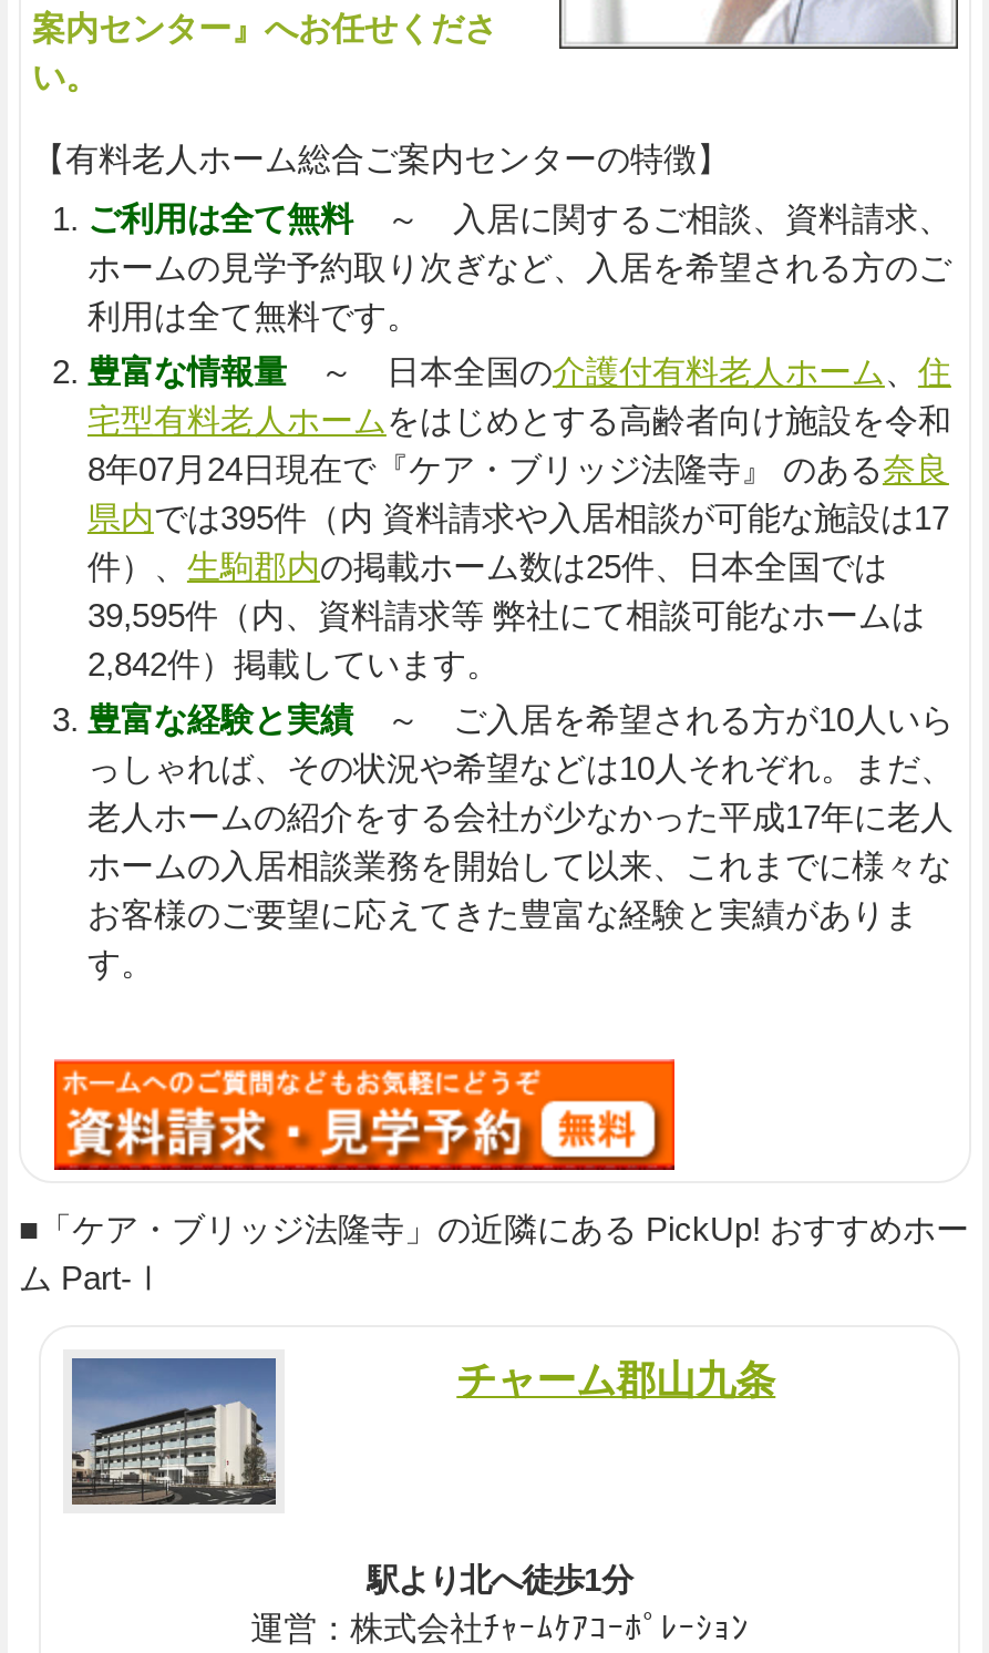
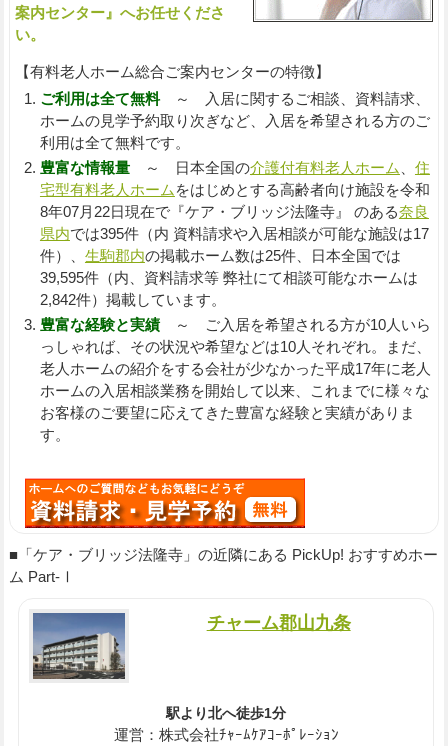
[87,450,949,487] 8年07月24日現在で『ケア・ブリッジ法隆寺』 のある奈良 -> [40,203,429,220] 8年07月22日現在で『ケア・ブリッジ法隆寺』 のある奈良

